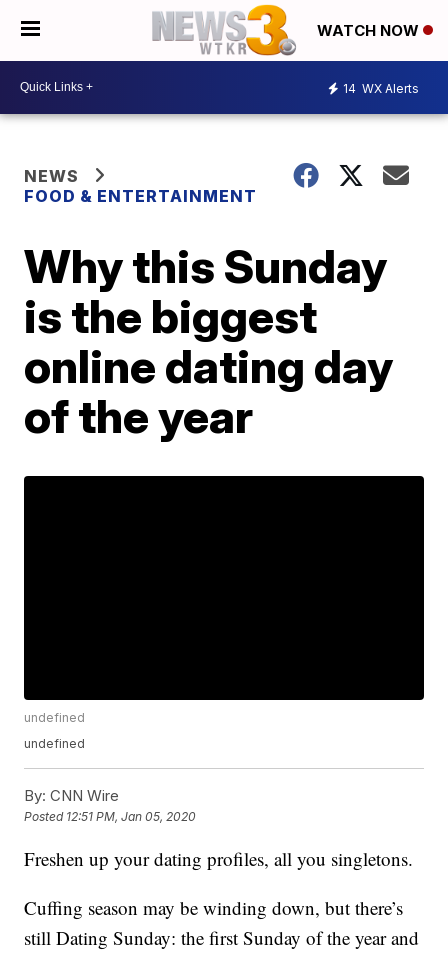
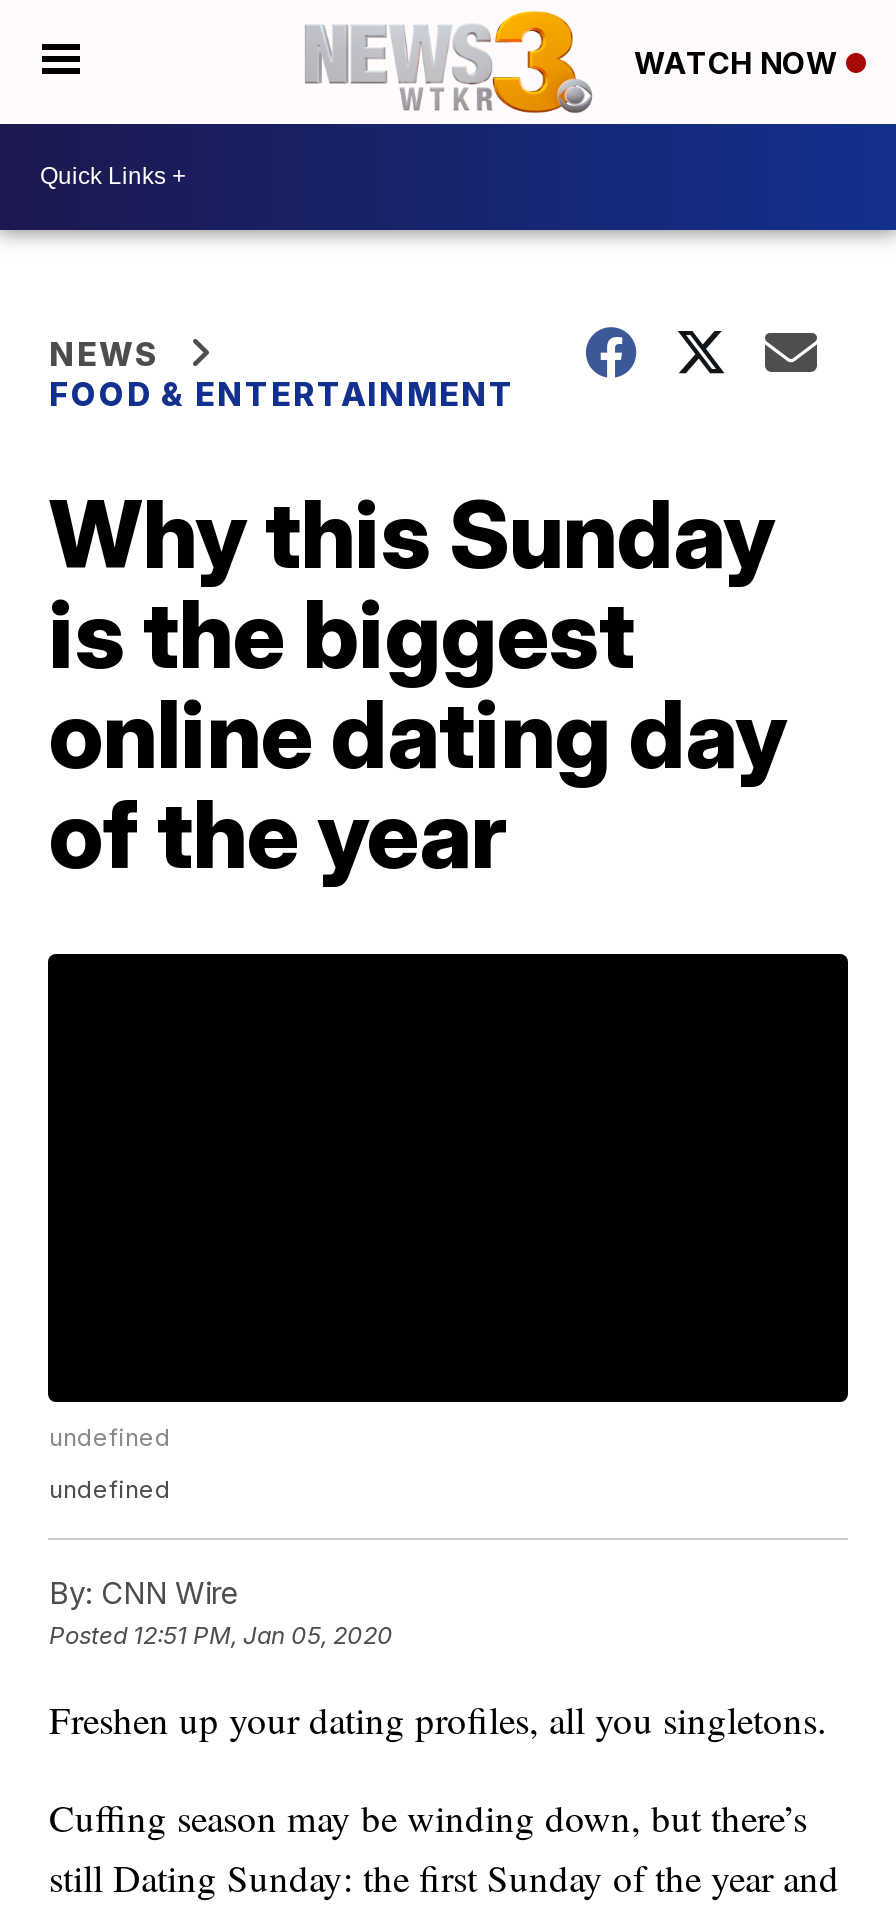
[343,81,419,96] 14 WX Alerts -> none

